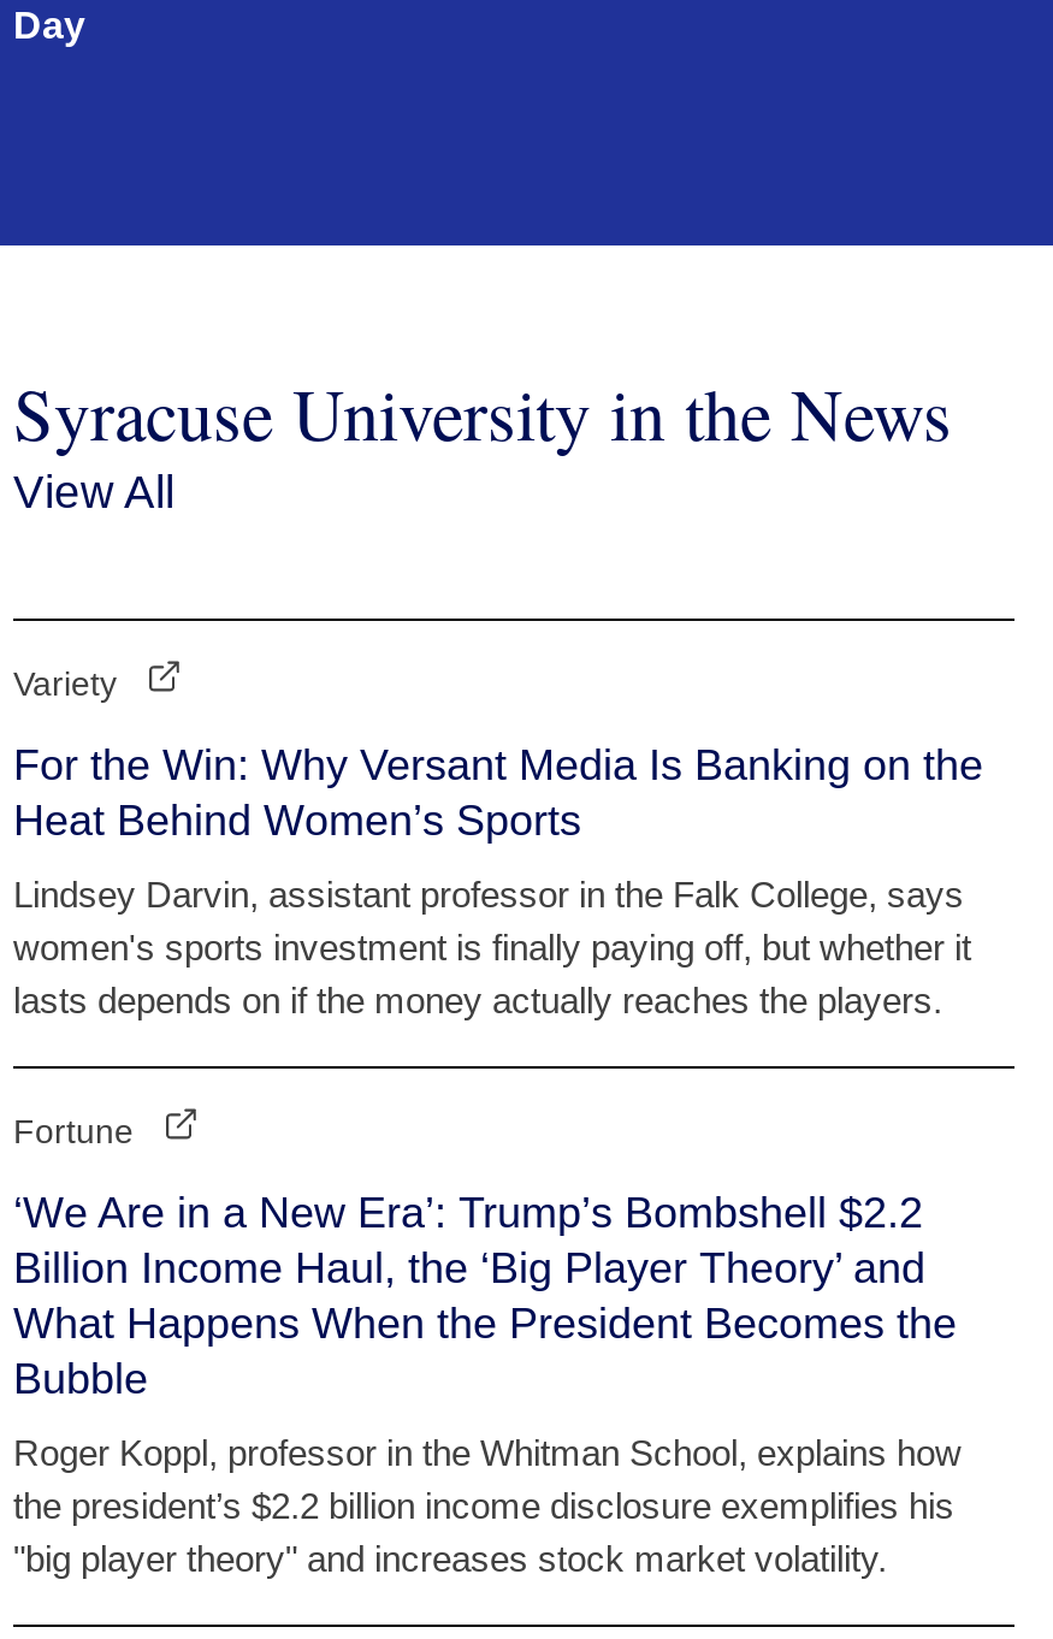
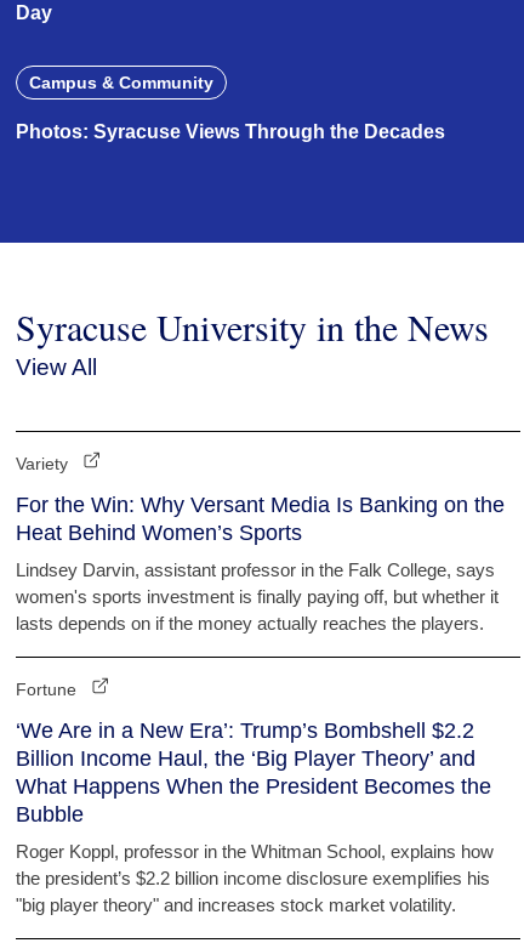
none -> [16,73,445,142] Campus & Community | Photos: Syracuse Views Through the Decades

